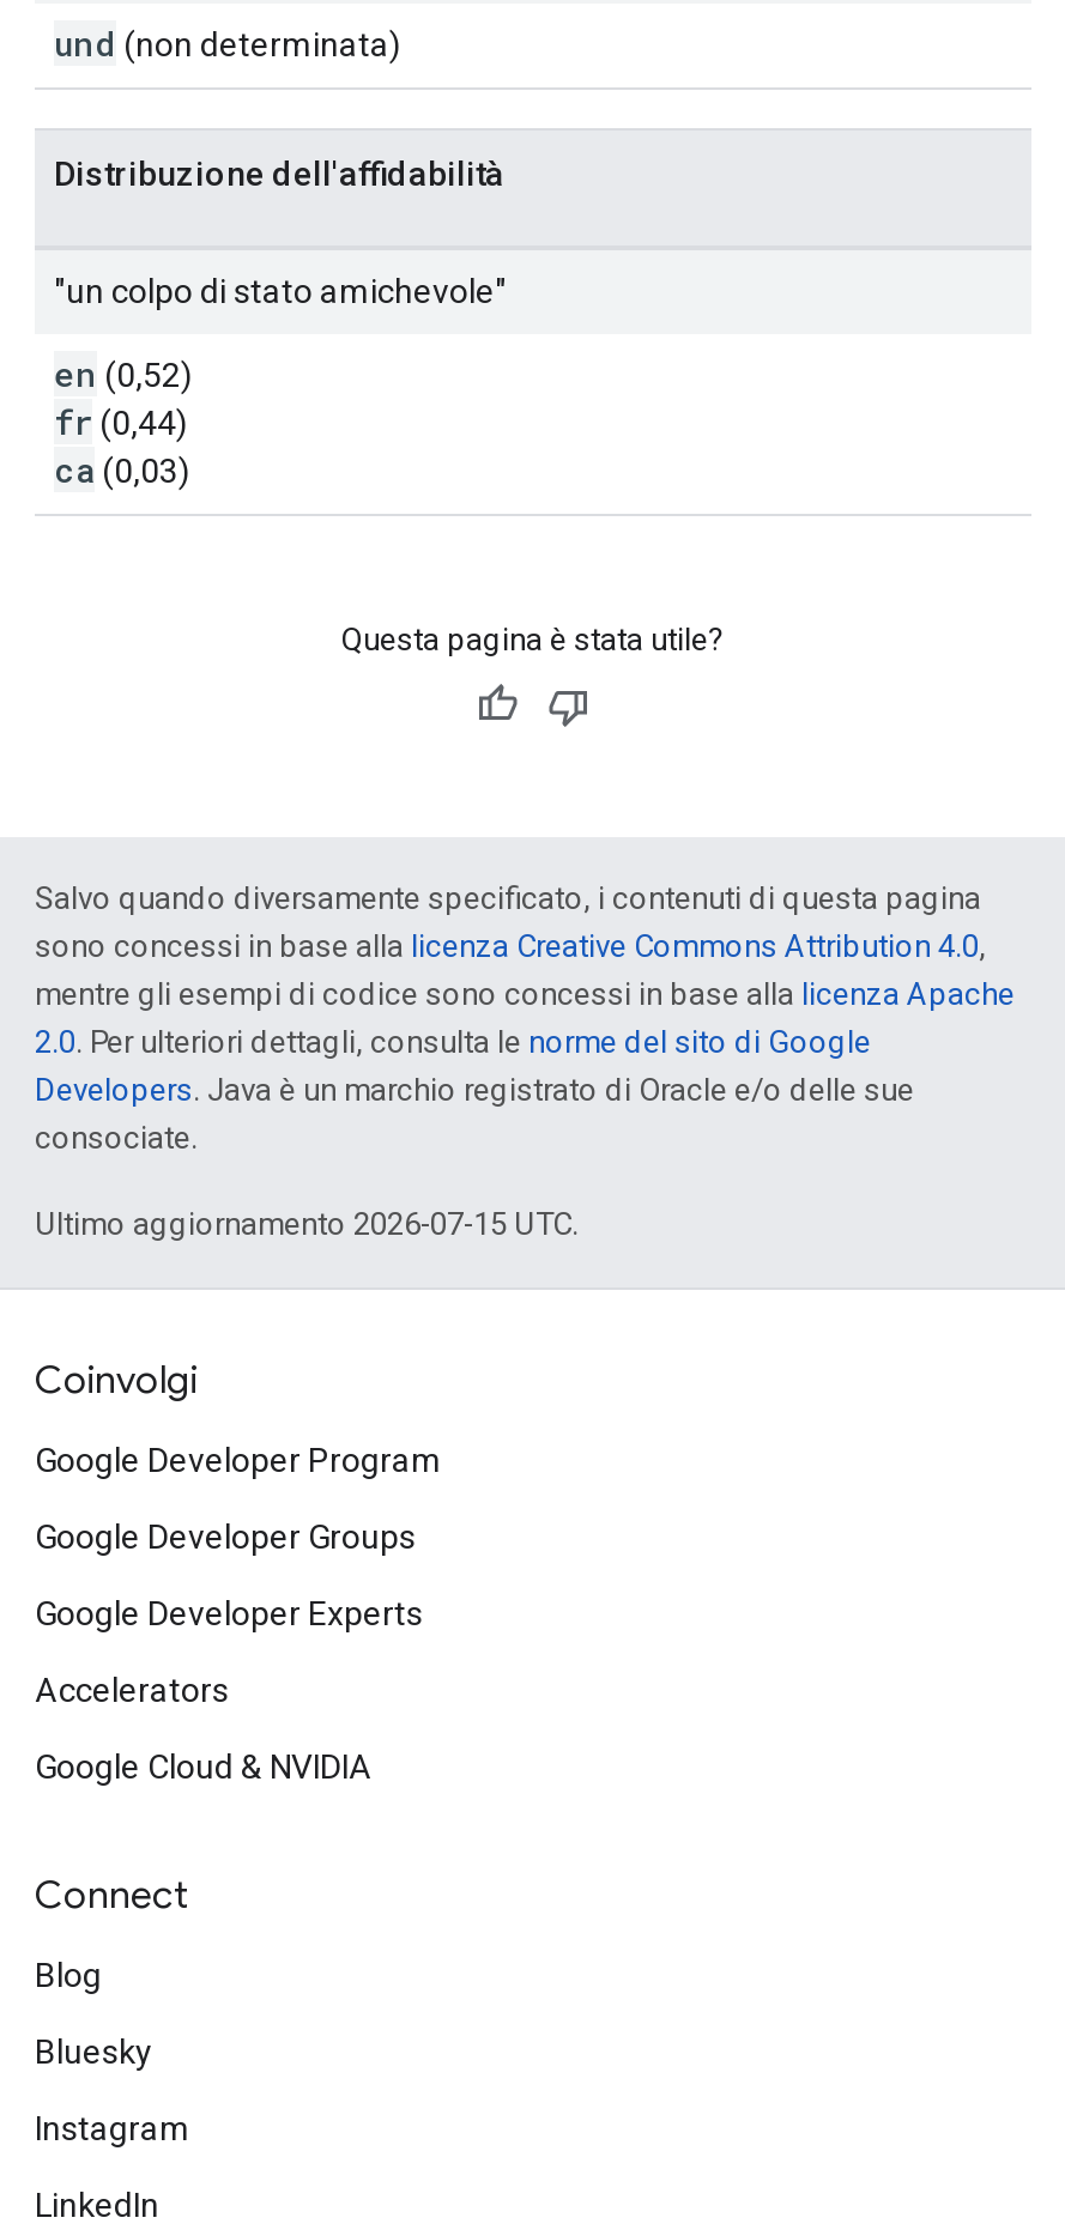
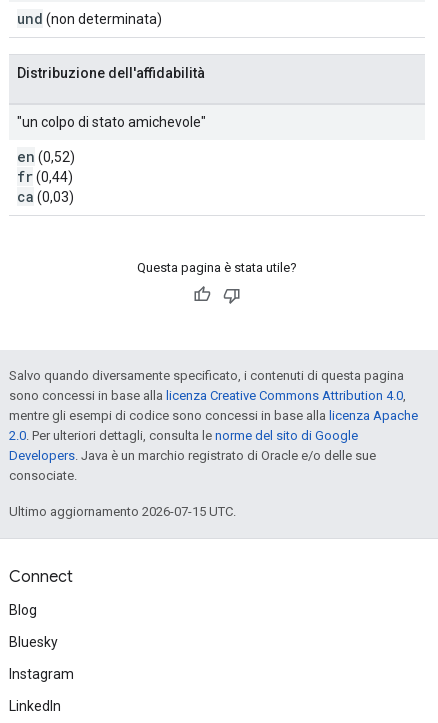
[35,1358,442,1786] Coinvolgi | Google Developer Program | Google Developer Groups | Google Developer Experts | Accelerators | Google Cloud & NVIDIA -> none

